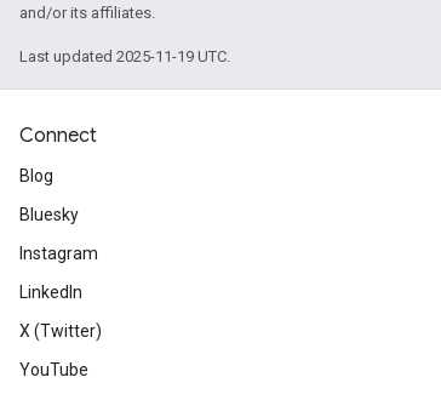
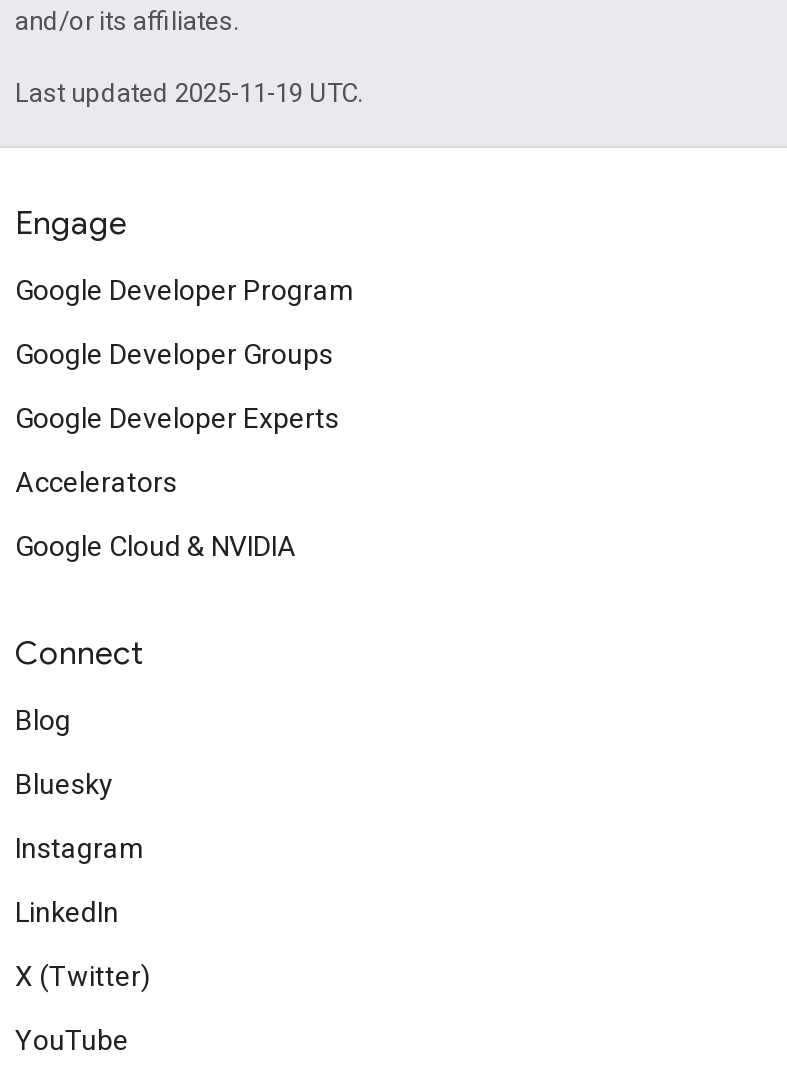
none -> [15,204,355,562] Engage | Google Developer Program | Google Developer Groups | Google Developer Experts | Accelerators | Google Cloud & NVIDIA

